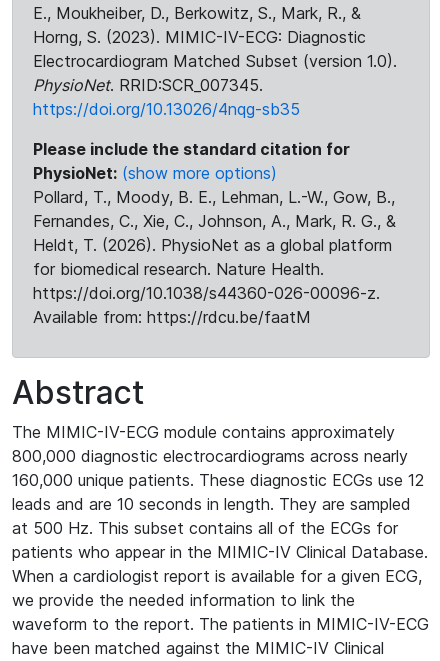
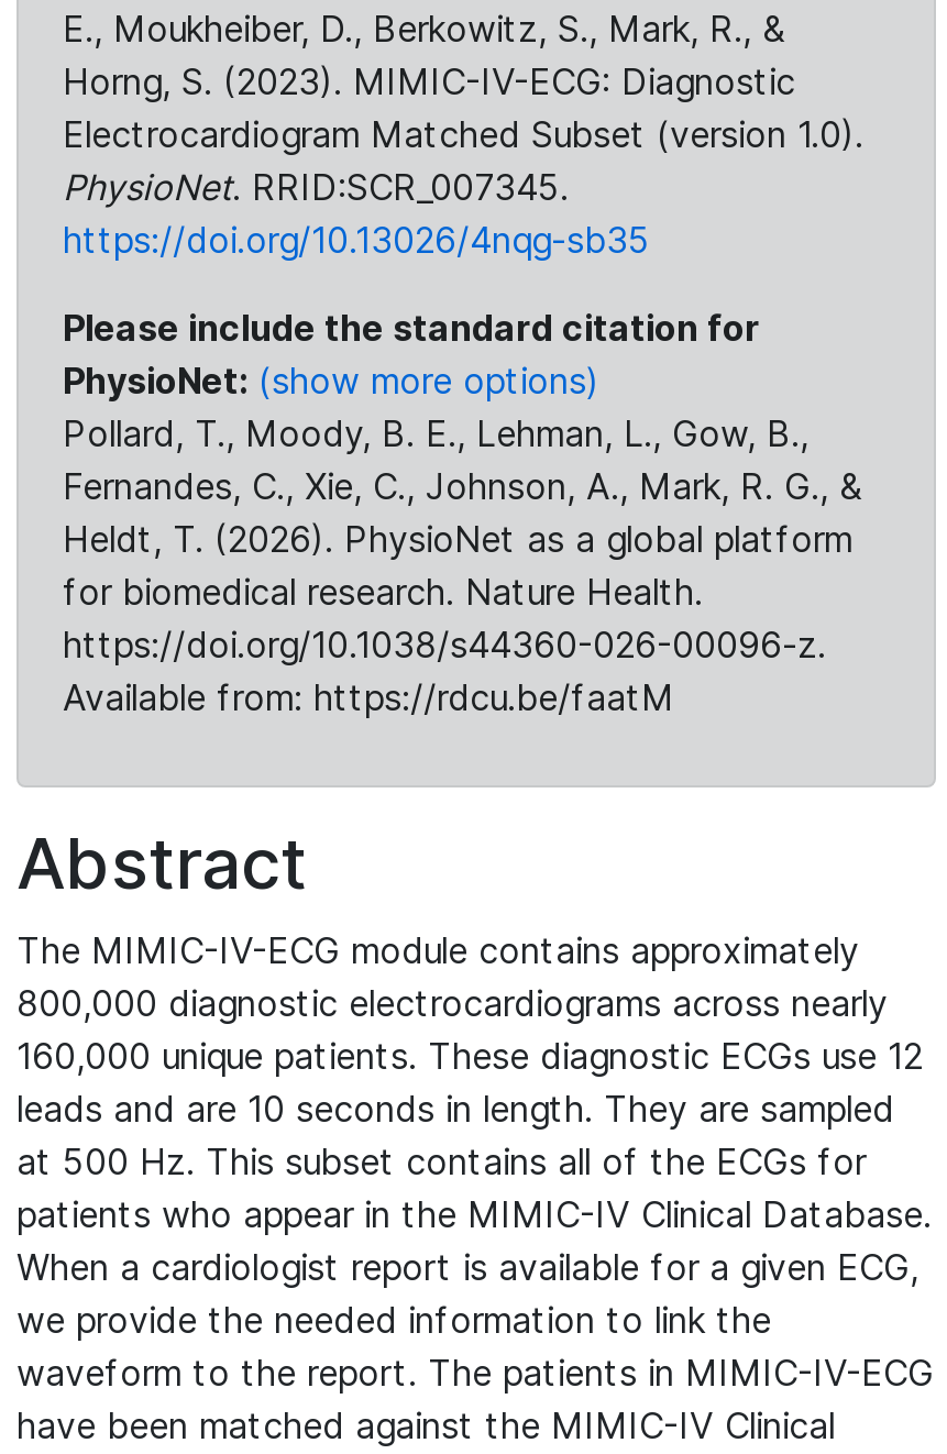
[33,187,395,207] Pollard, T., Moody, B. E., Lehman, L.-W., Gow, B., -> [63,411,808,455] Pollard, T., Moody, B. E., Lehman, L., Gow, B.,

